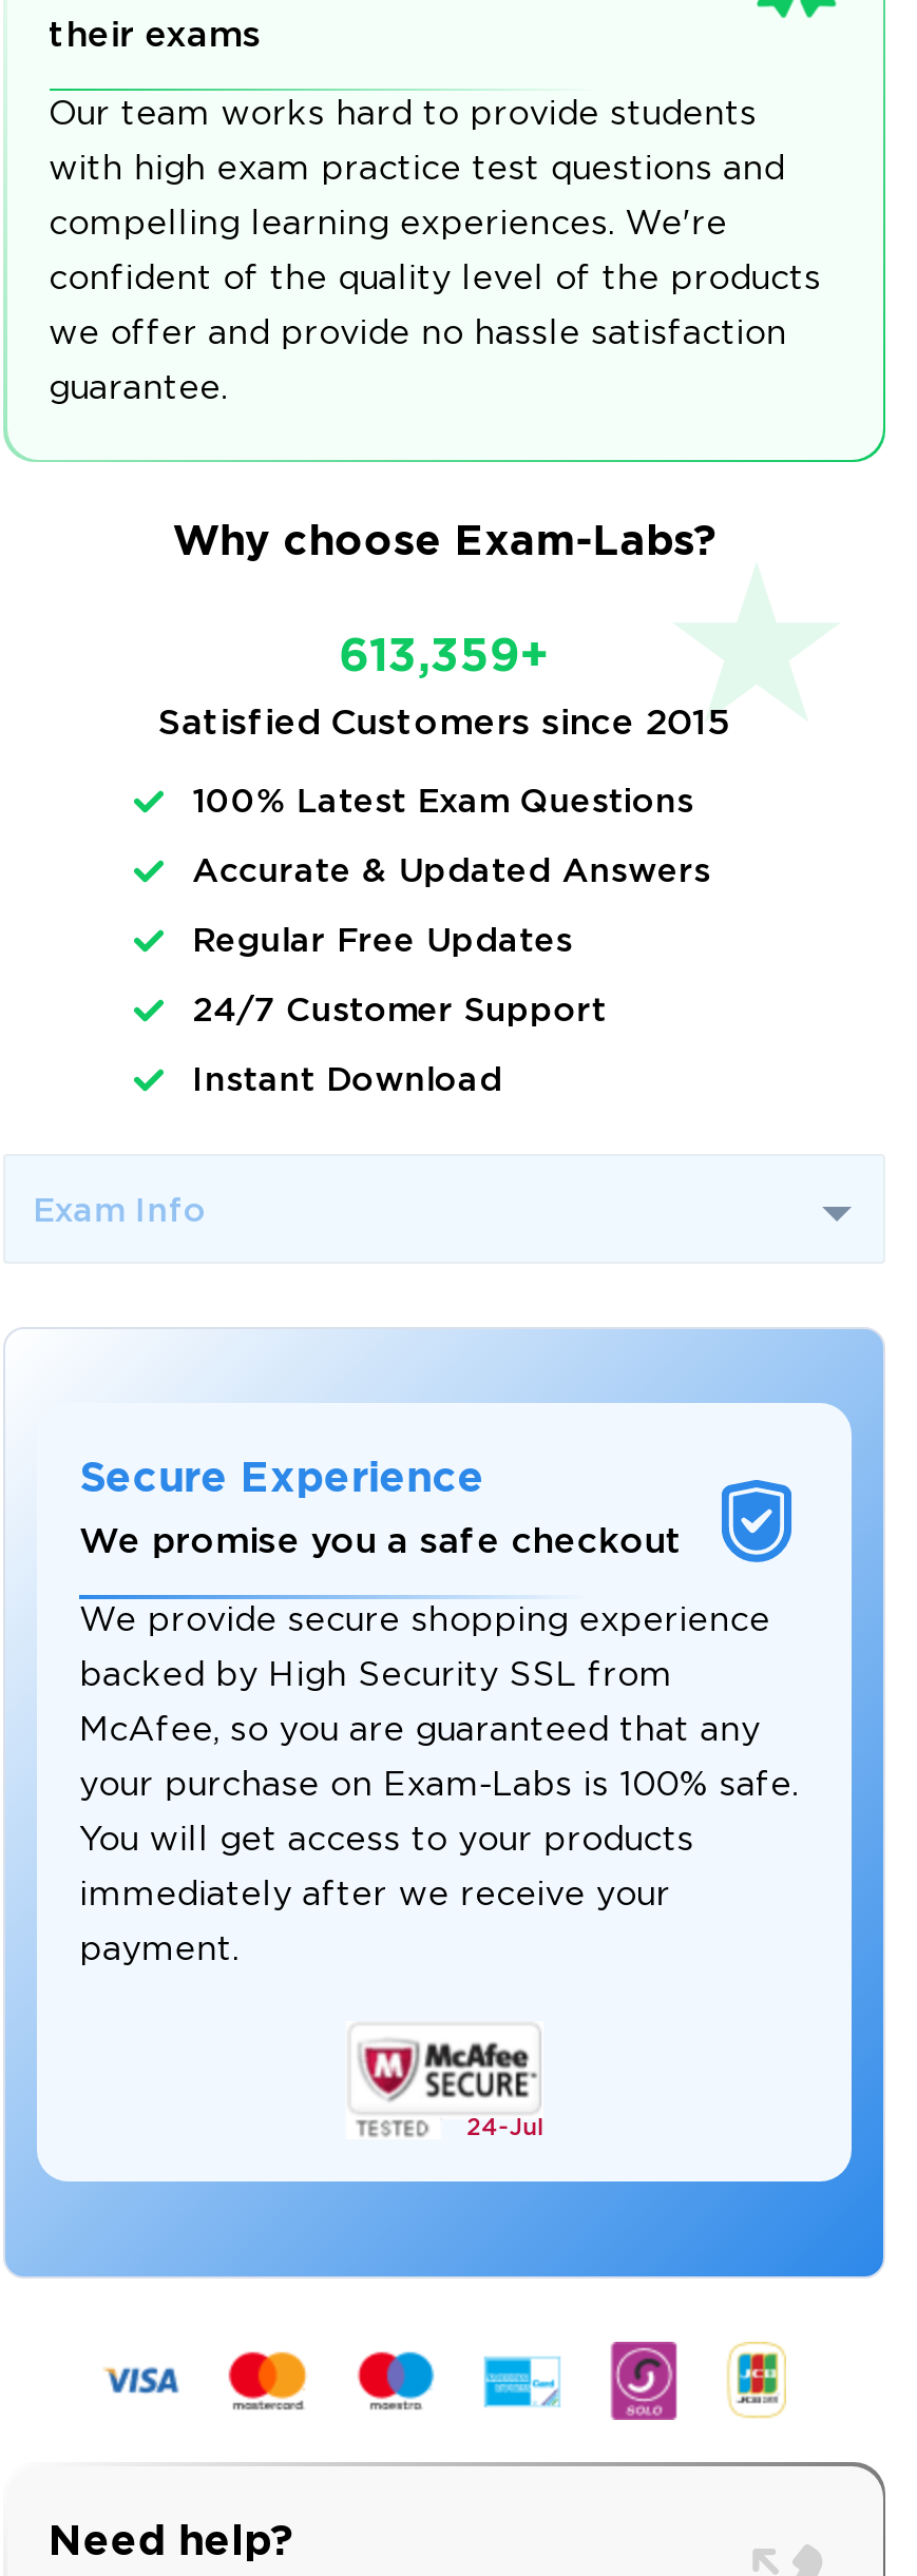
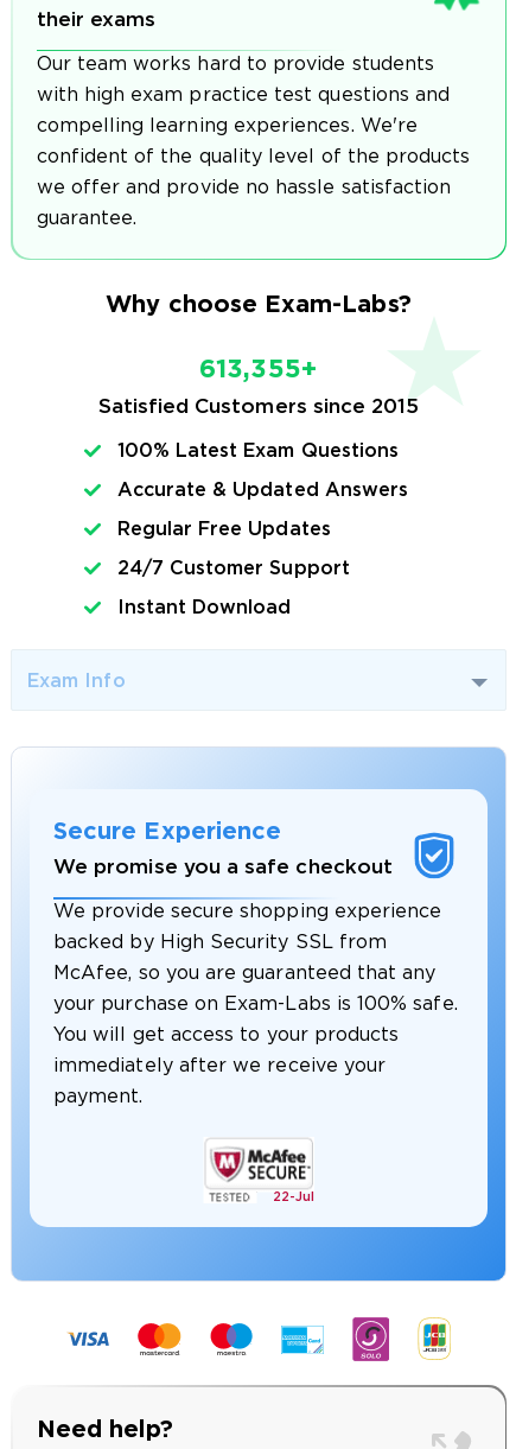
[339,636,549,678] 613,359+ -> [200,358,318,382] 613,355+
[467,2118,543,2139] 24-Jul -> [272,1191,314,1203] 22-Jul

